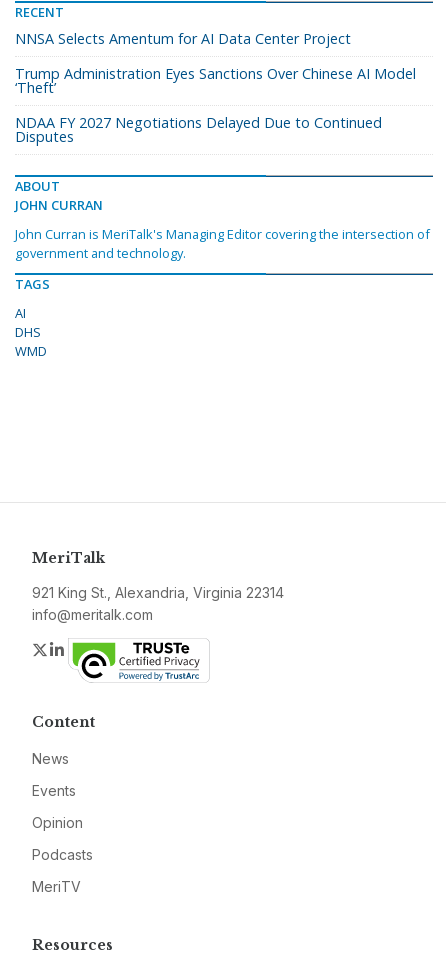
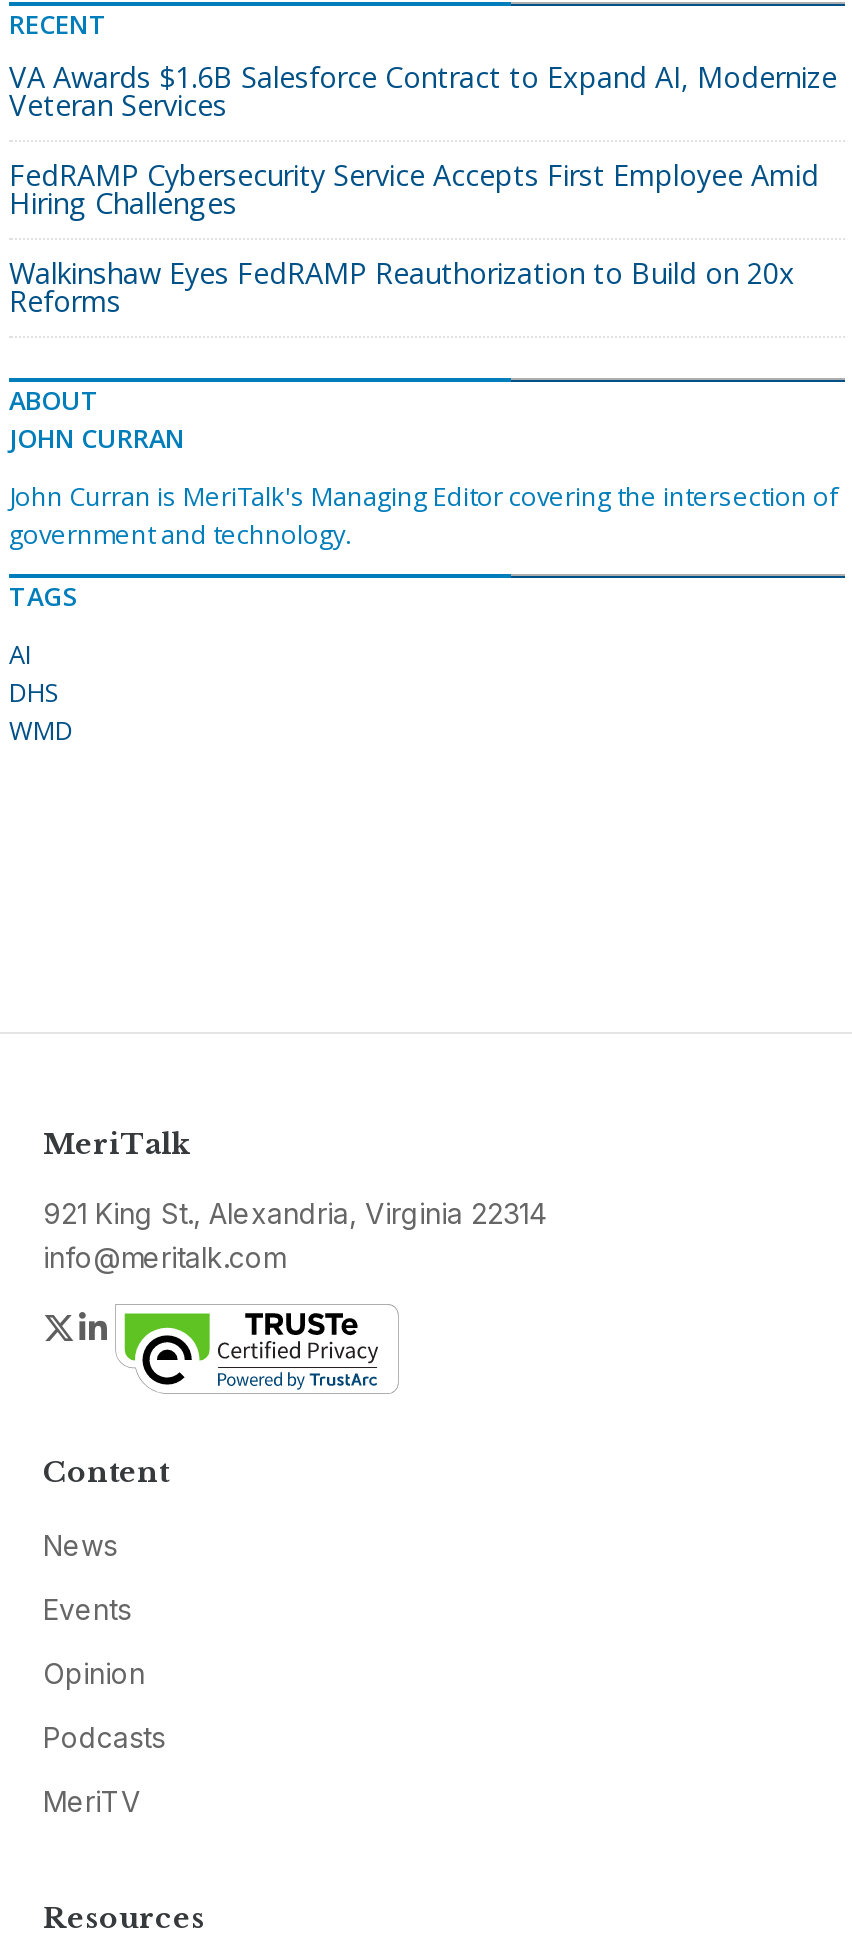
[15,29,351,48] NNSA Selects Amentum for AI Data Center Project -> [9,58,837,124] VA Awards $1.6B Salesforce Contract to Expand AI, Modernize | Veteran Services
[15,64,416,97] Trump Administration Eyes Sanctions Over Chinese AI Model | ‘Theft’ -> [9,156,819,222] FedRAMP Cybersecurity Service Accepts First Employee Amid | Hiring Challenges
[15,113,382,146] NDAA FY 2027 Negotiations Delayed Due to Continued | Disputes -> [9,254,795,320] Walkinshaw Eyes FedRAMP Reauthorization to Build on 20x | Reforms

